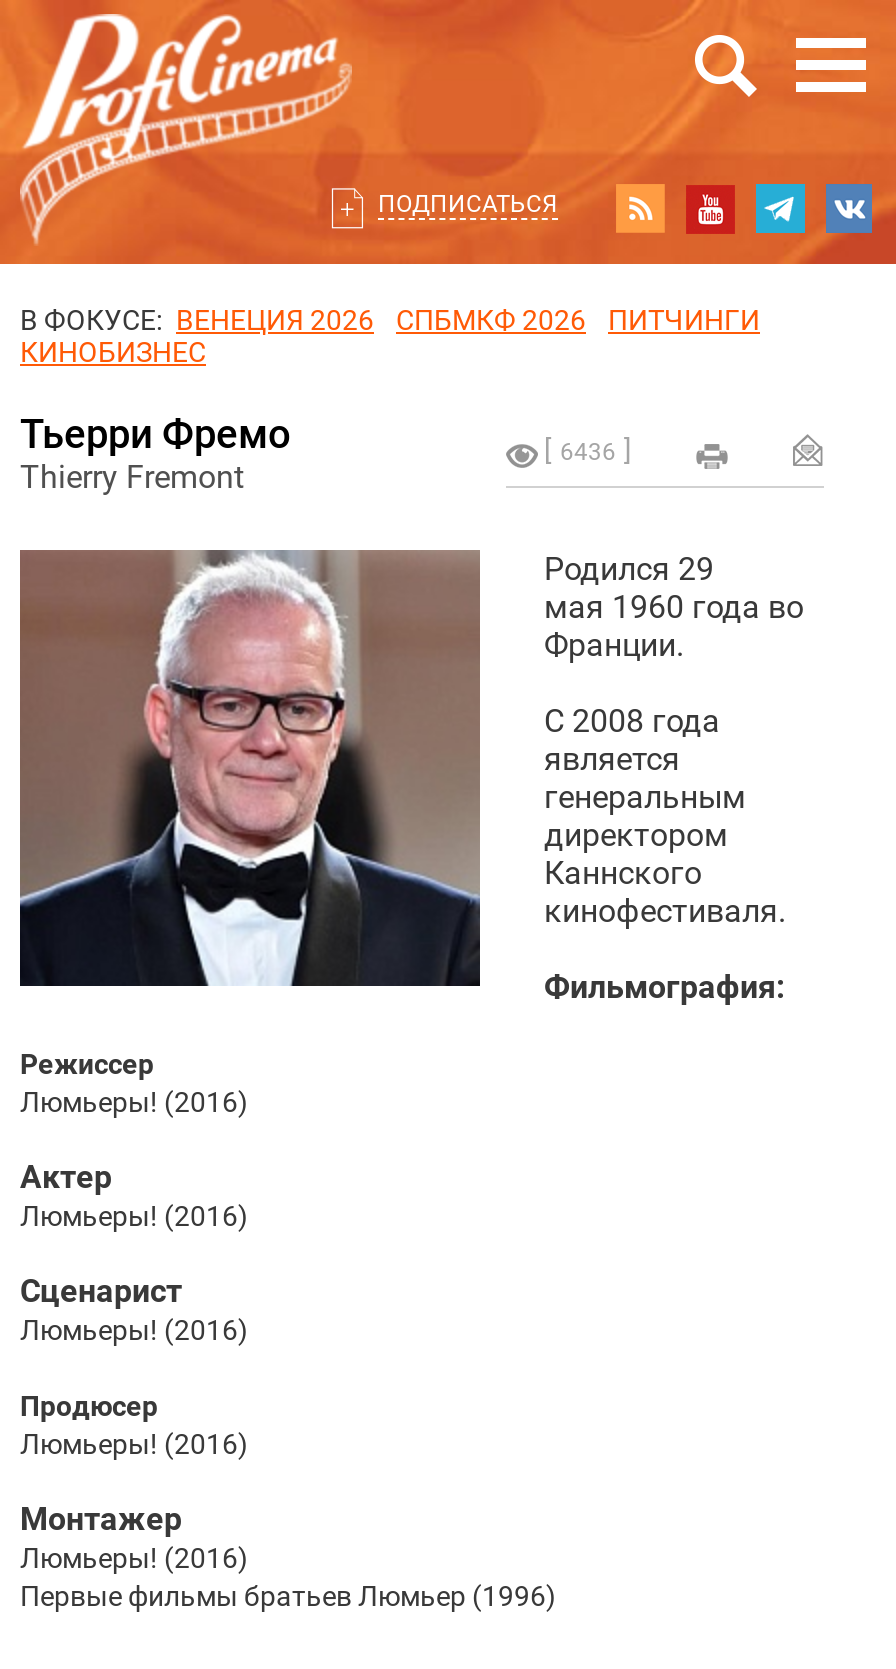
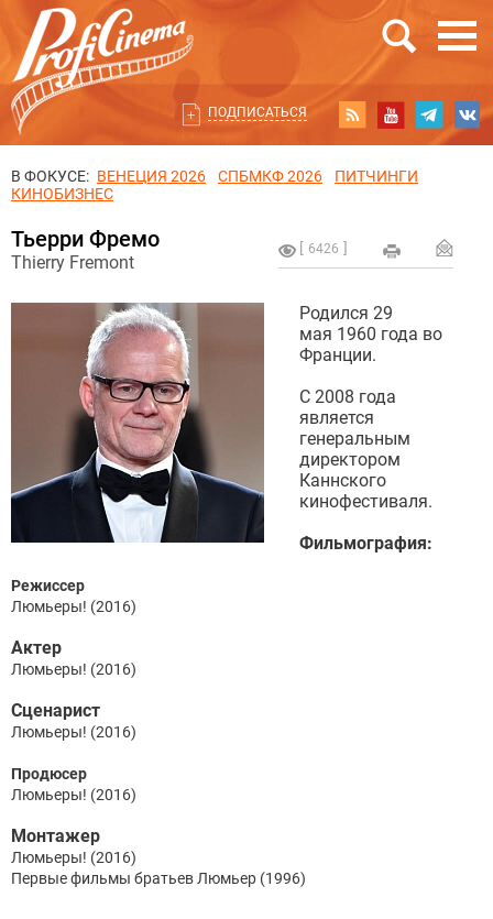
[560,438,616,466] 6436 -> [308,241,339,256] 6426

